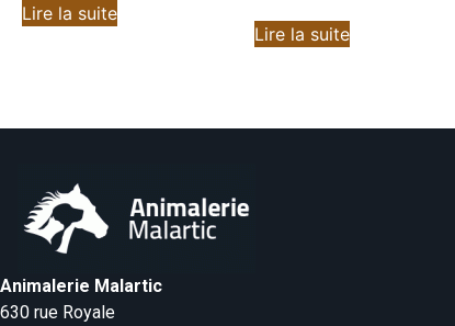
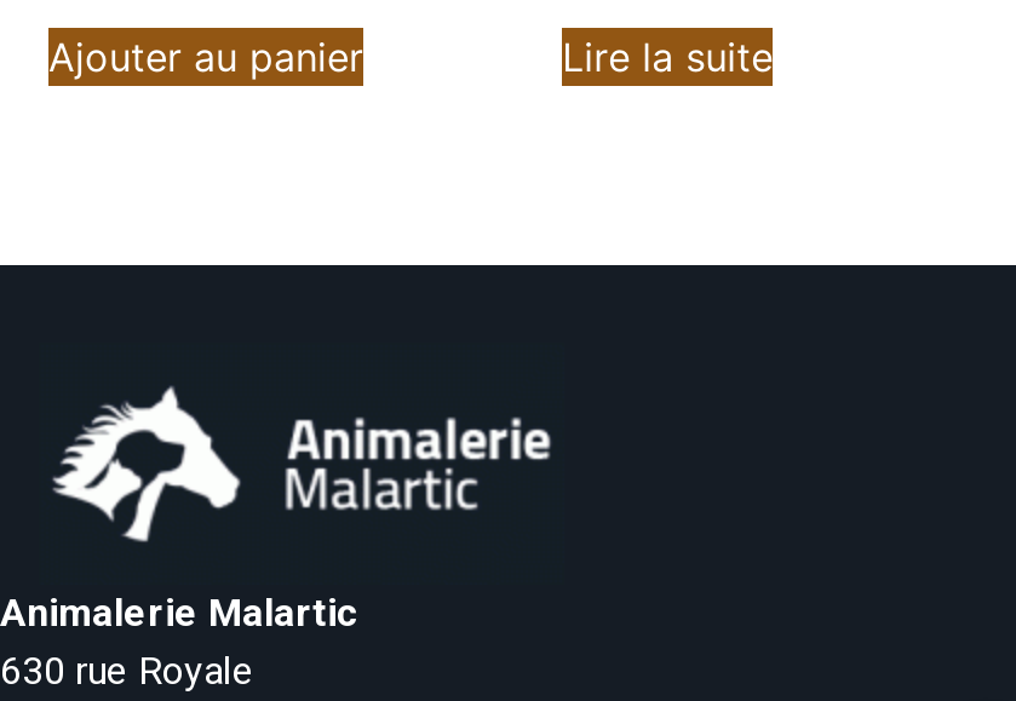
[22,2,117,24] Lire la suite -> [48,33,363,81] Ajouter au panier

